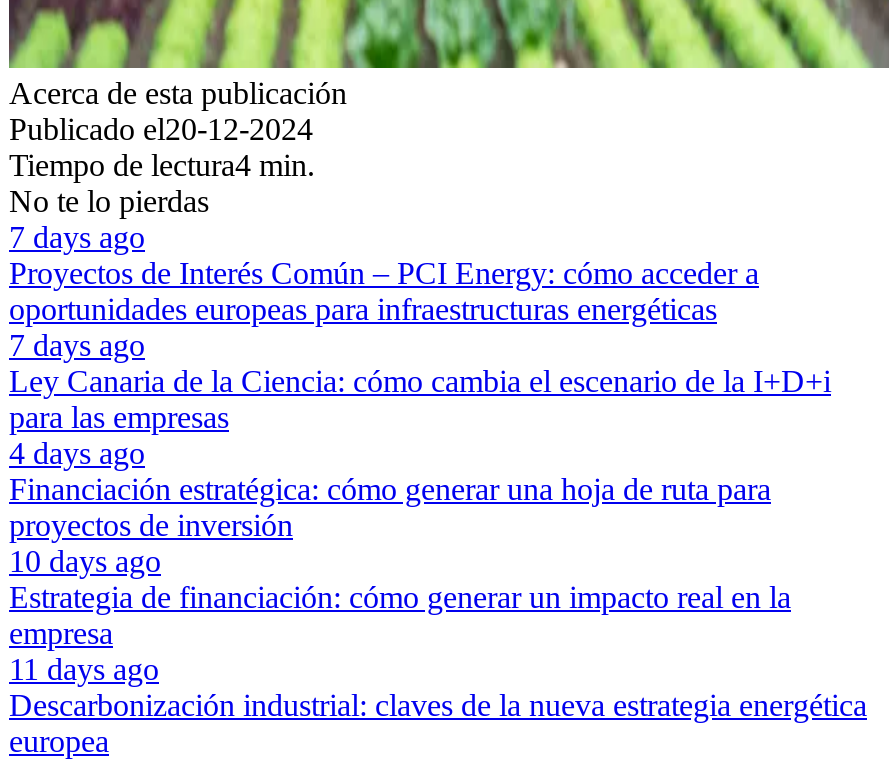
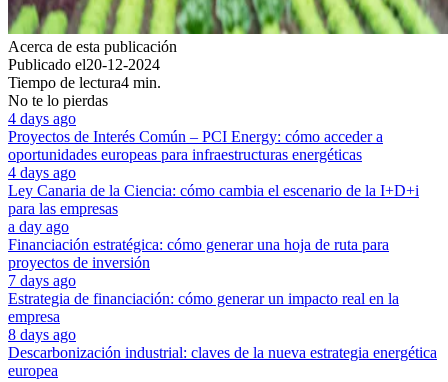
[9,220,145,254] 7 days ago -> [8,110,76,127] 4 days ago
[9,328,145,362] 7 days ago -> [8,164,76,181] 4 days ago
[9,436,145,470] 4 days ago -> [8,218,69,235] a day ago
[9,544,161,578] 10 days ago -> [8,272,76,289] 7 days ago
[9,652,159,686] 11 days ago -> [8,326,76,343] 8 days ago

